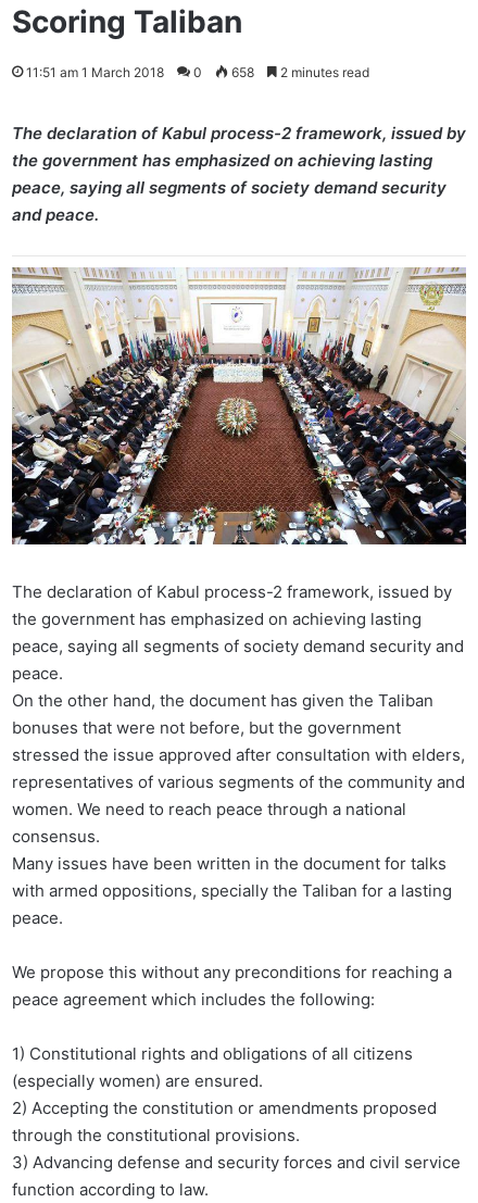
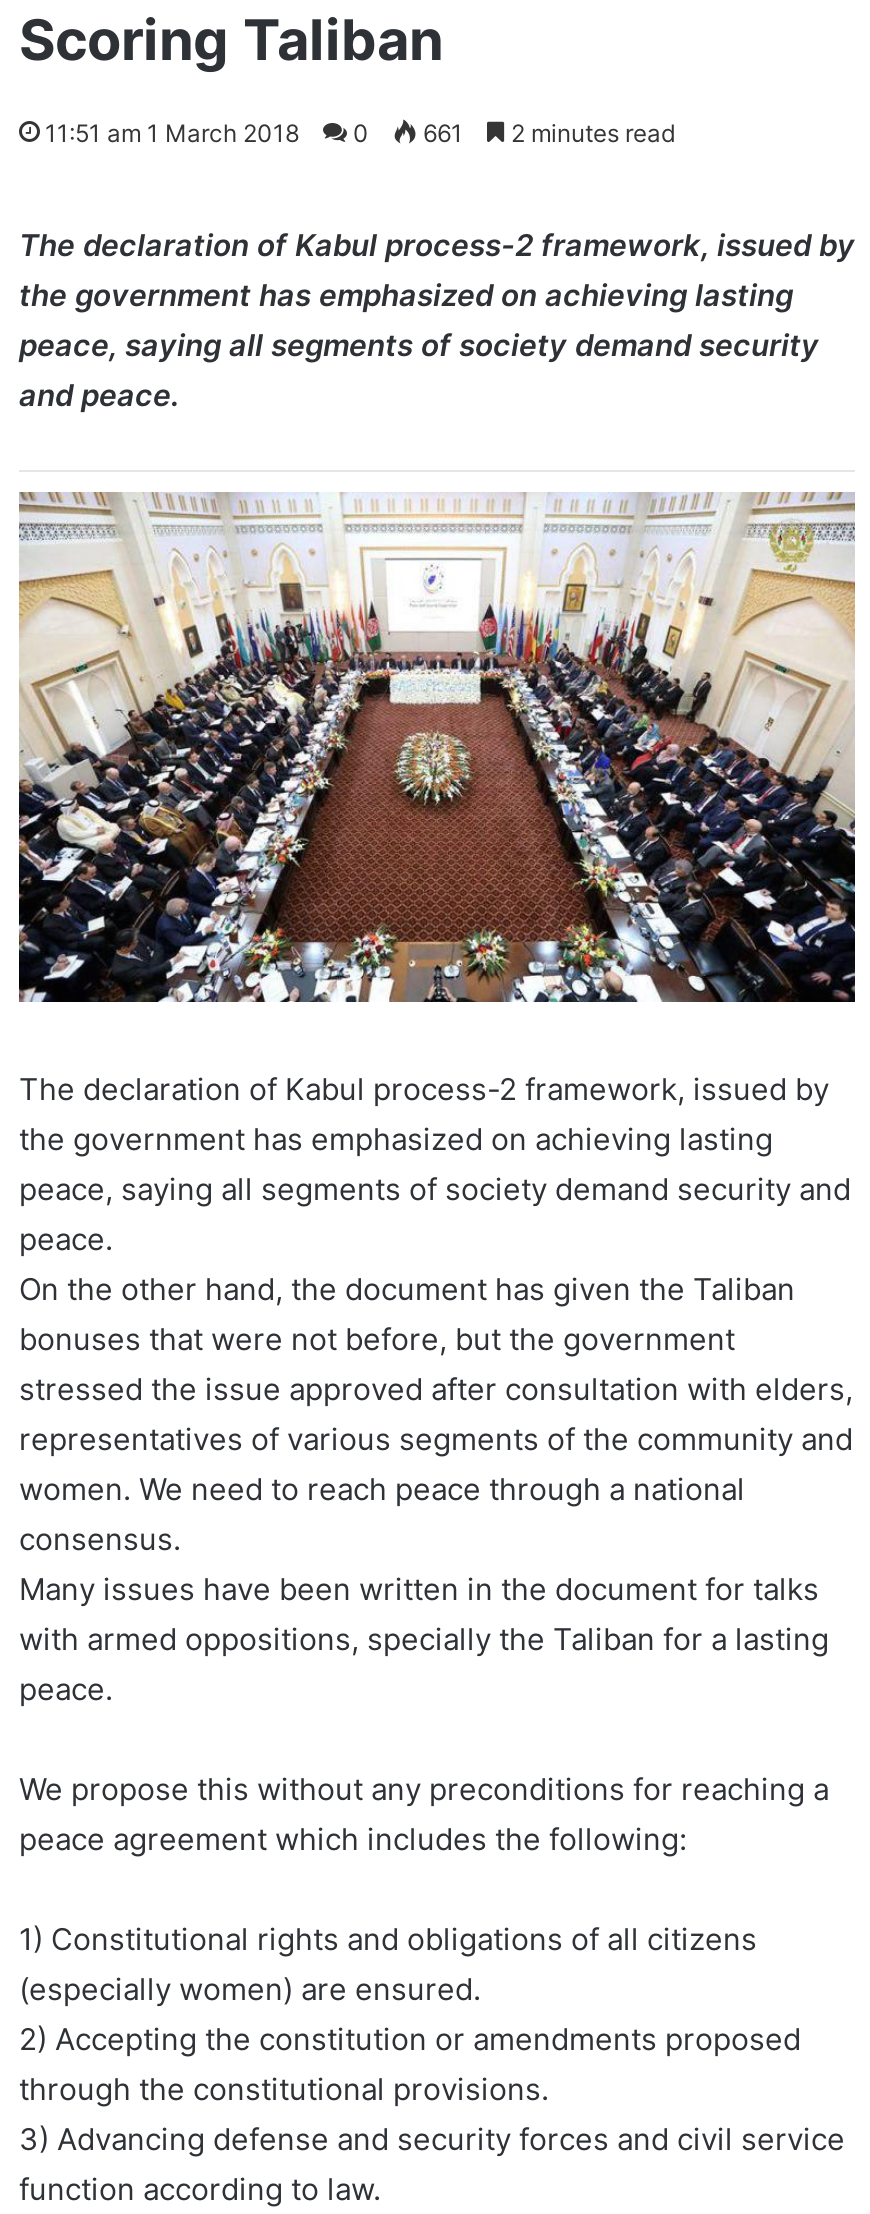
[26,64,369,80] 11:51 am 1 March 2018 0 658 2 minutes read -> [45,118,675,148] 11:51 am 1 March 2018 0 661 2 minutes read

